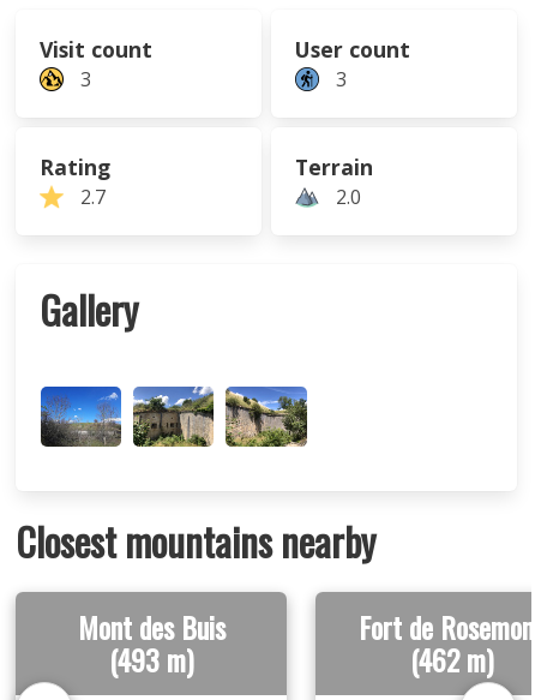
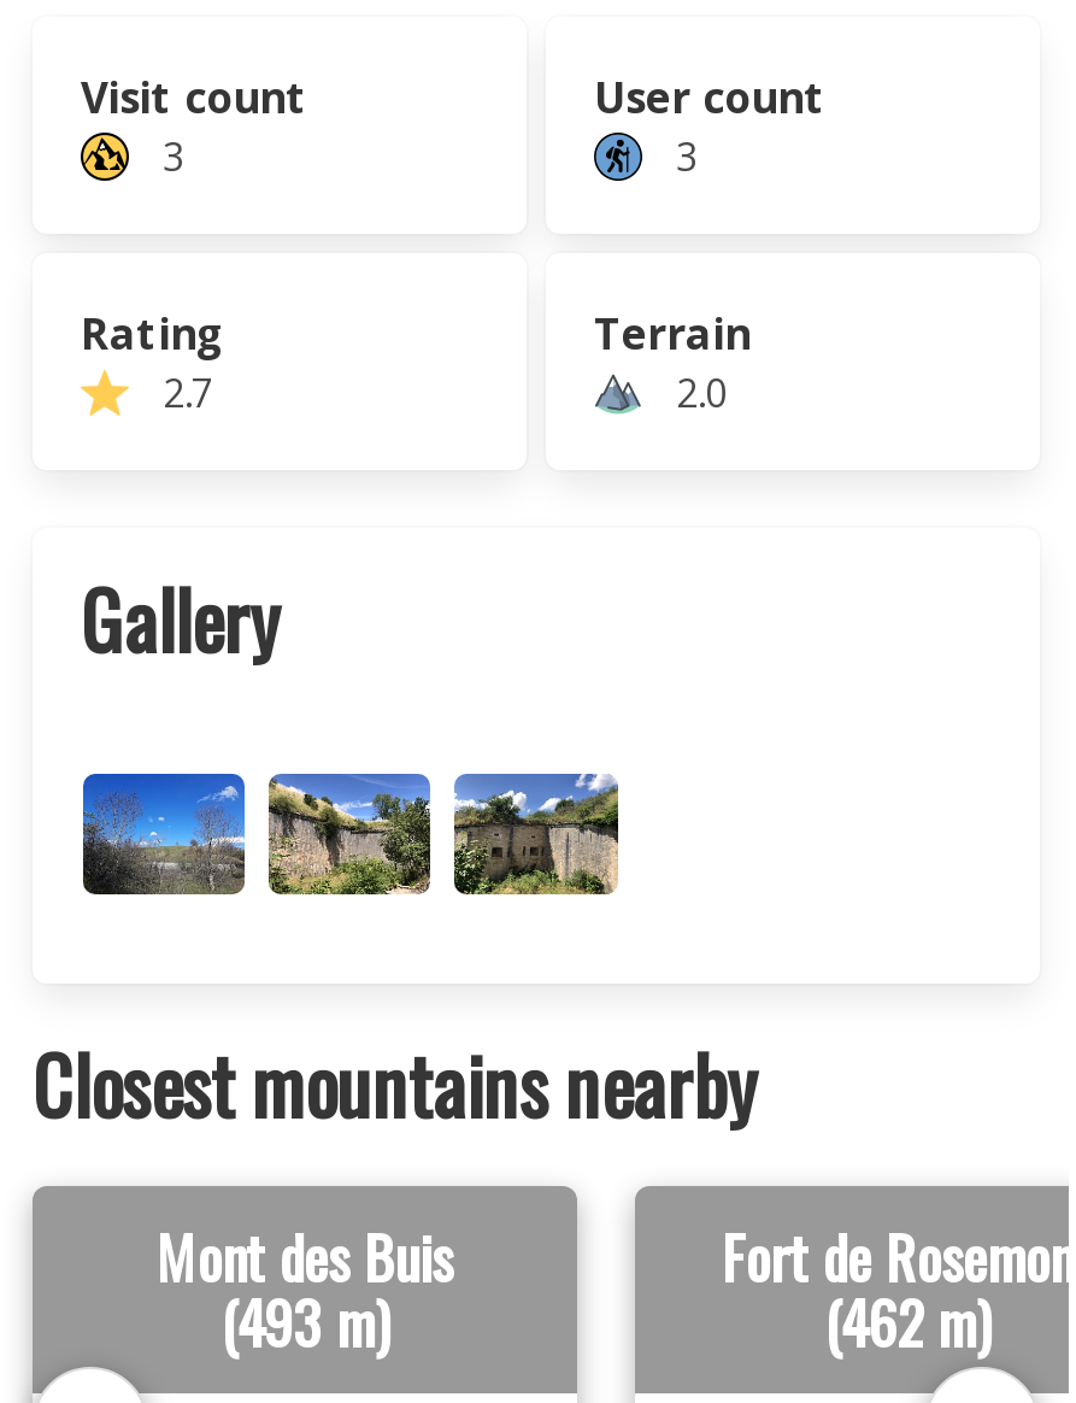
[132,387,215,448] [image] -> [266,771,433,897] [image]
[224,387,308,448] [image] -> [452,774,621,897] [image]

